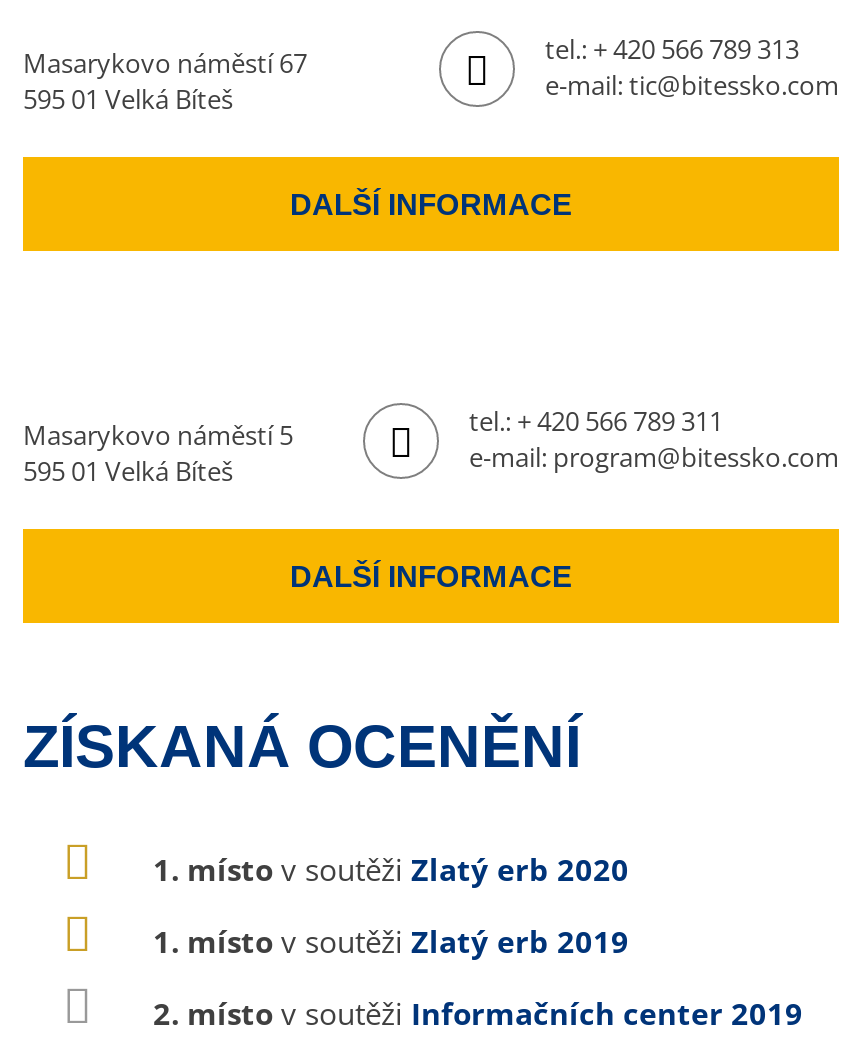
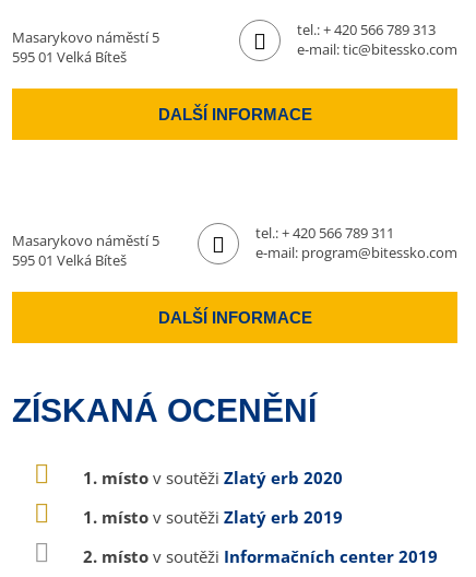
[23,45,307,81] Masarykovo náměstí 67 -> [12,27,159,47] Masarykovo náměstí 5

